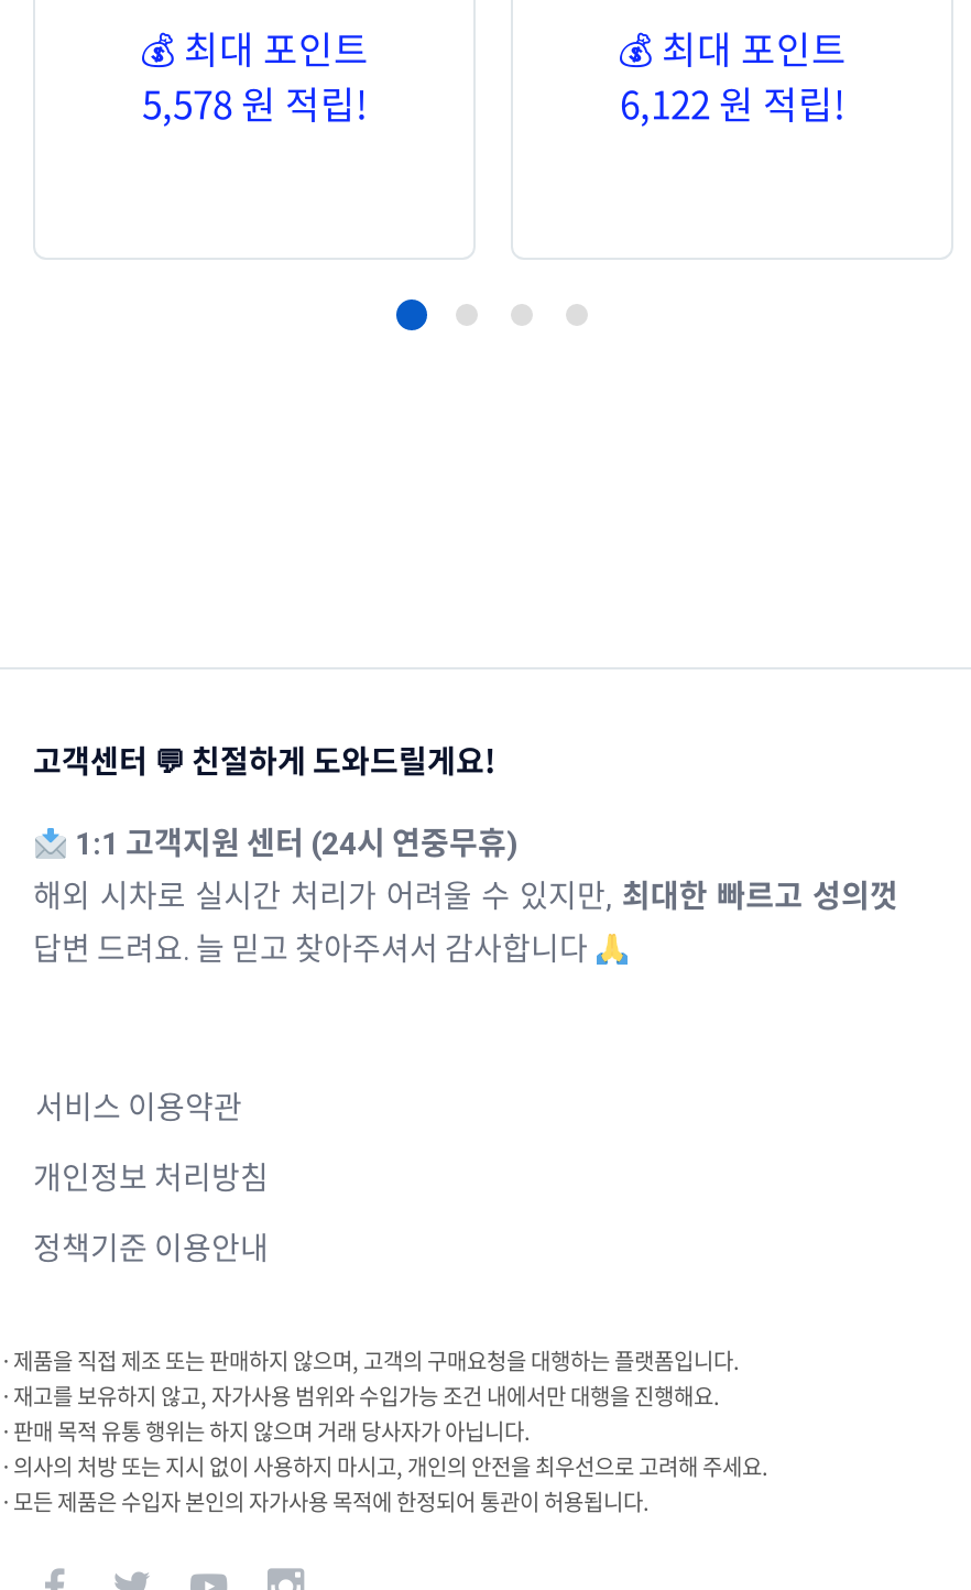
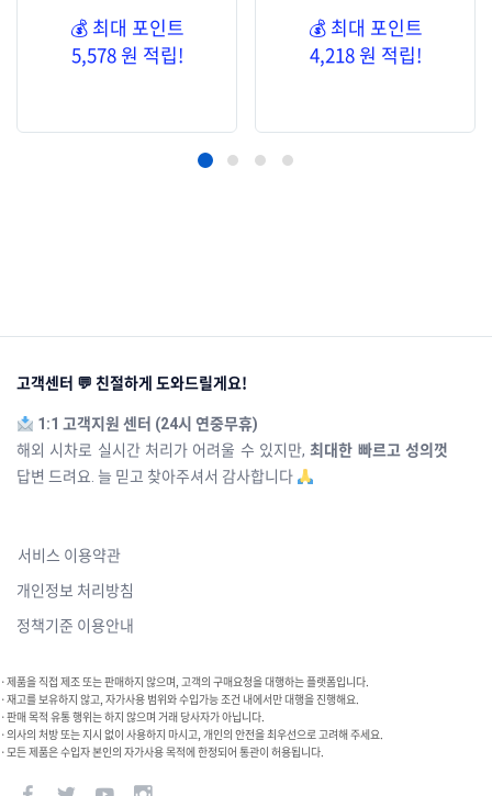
[620,76,844,131] 6,122 원 적립! -> [309,41,421,68] 4,218 원 적립!

